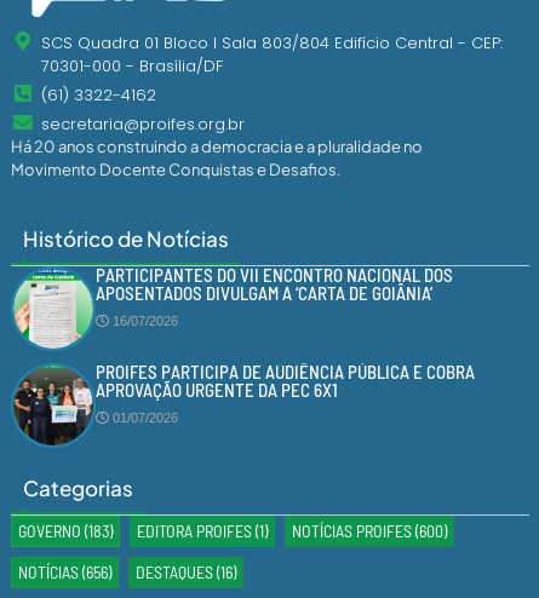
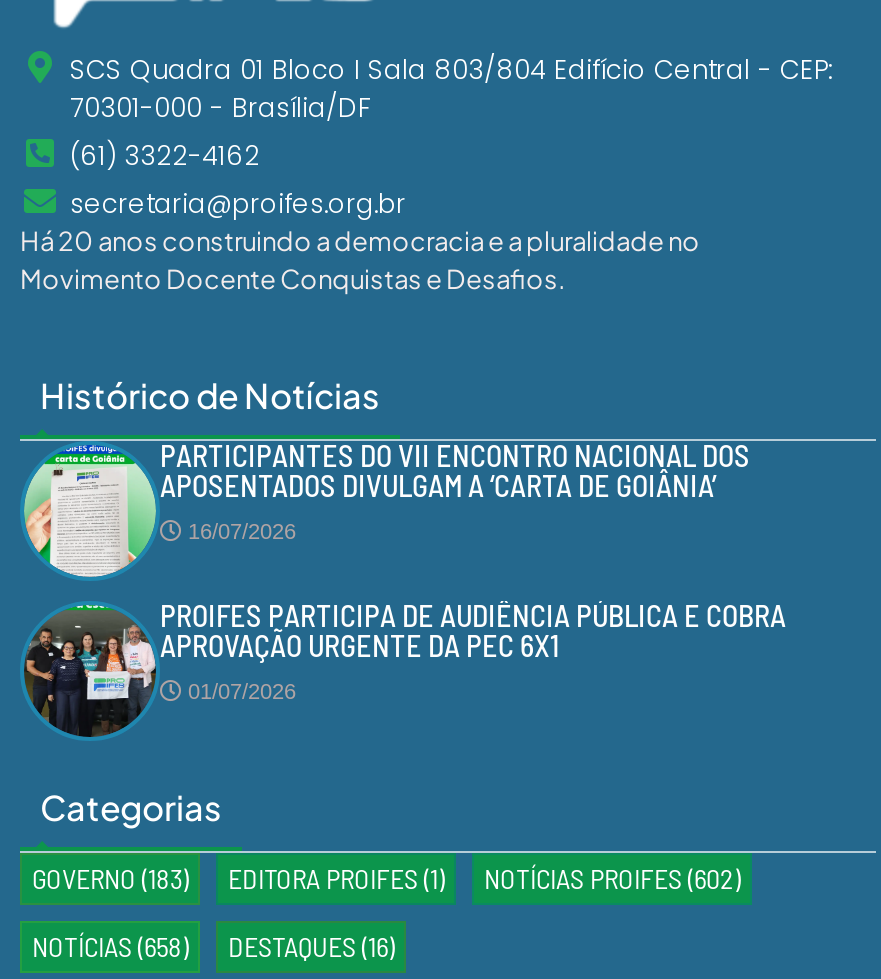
[292,521,447,541] NOTÍCIAS PROIFES (600) -> [484,860,740,894] NOTÍCIAS PROIFES (602)
[18,562,236,582] NOTÍCIAS (656) DESTAQUES (16) -> [32,928,394,962] NOTÍCIAS (658) DESTAQUES (16)

